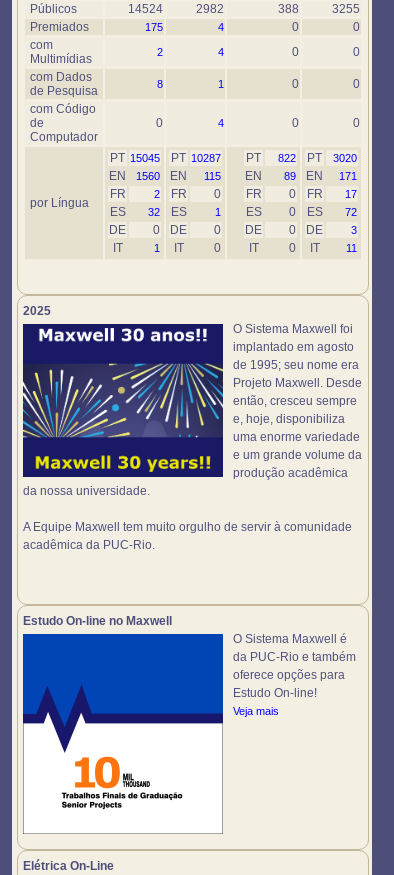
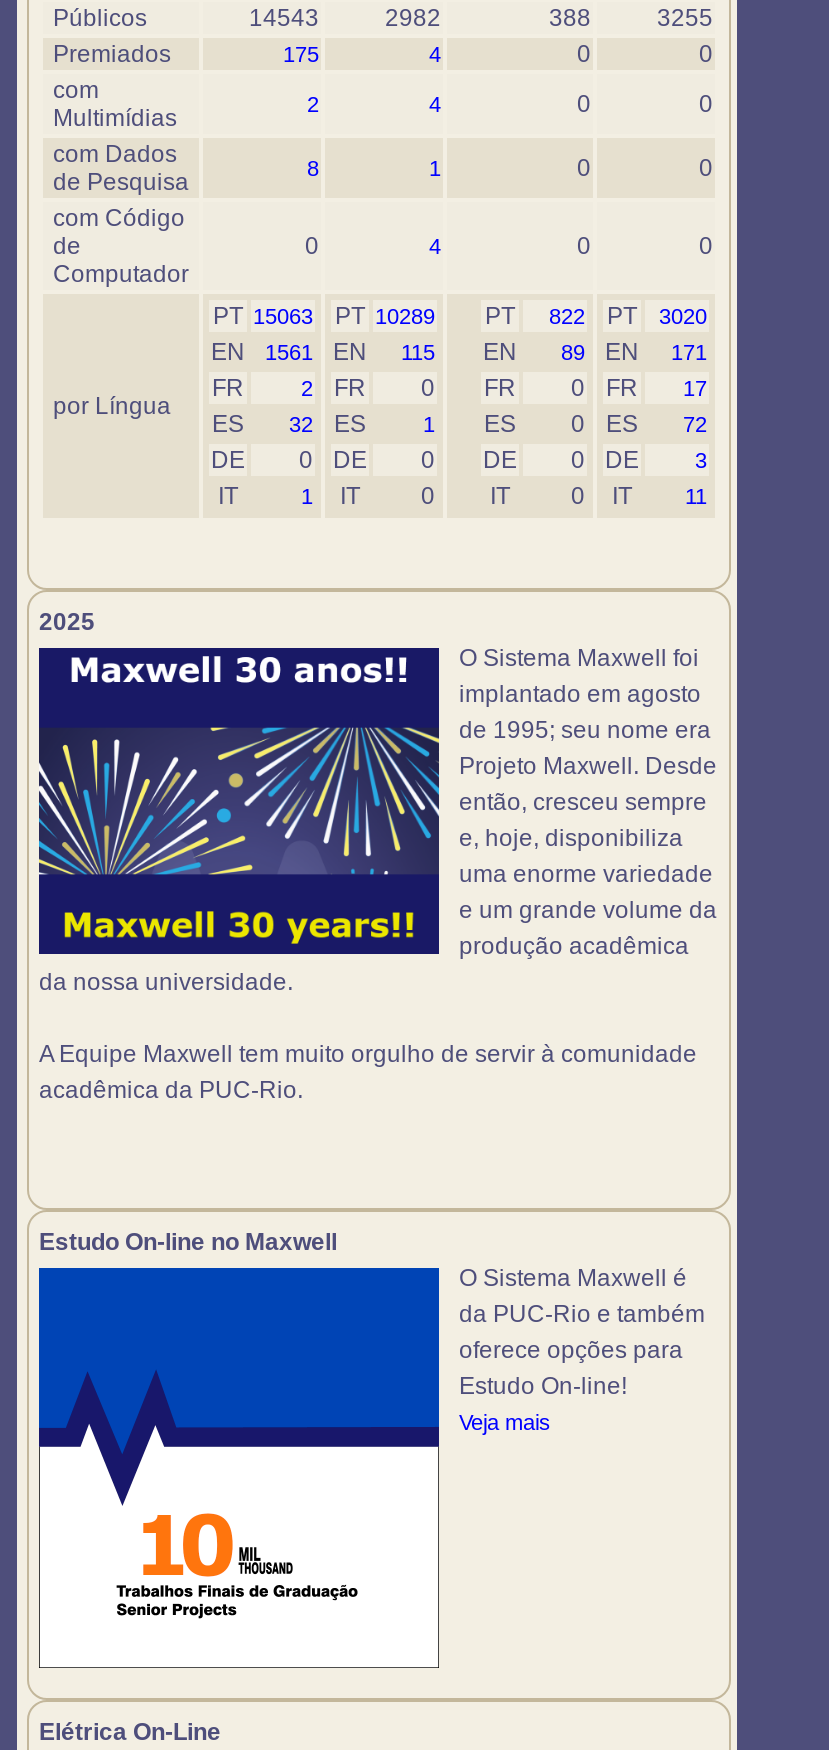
[128,2,163,16] 14524 -> [249,4,319,32] 14543
[110,151,160,165] PT 15045 -> [213,302,313,330] PT 15063
[171,151,221,165] PT 10287 -> [335,302,435,330] PT 10289
[109,169,357,183] EN 1560 EN 115 EN 89 EN 171 -> [211,338,707,366] EN 1561 EN 115 EN 89 EN 171

